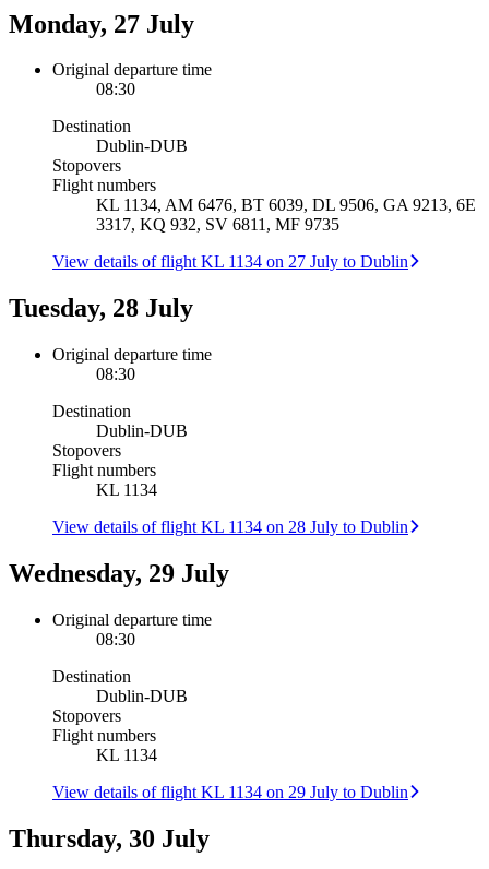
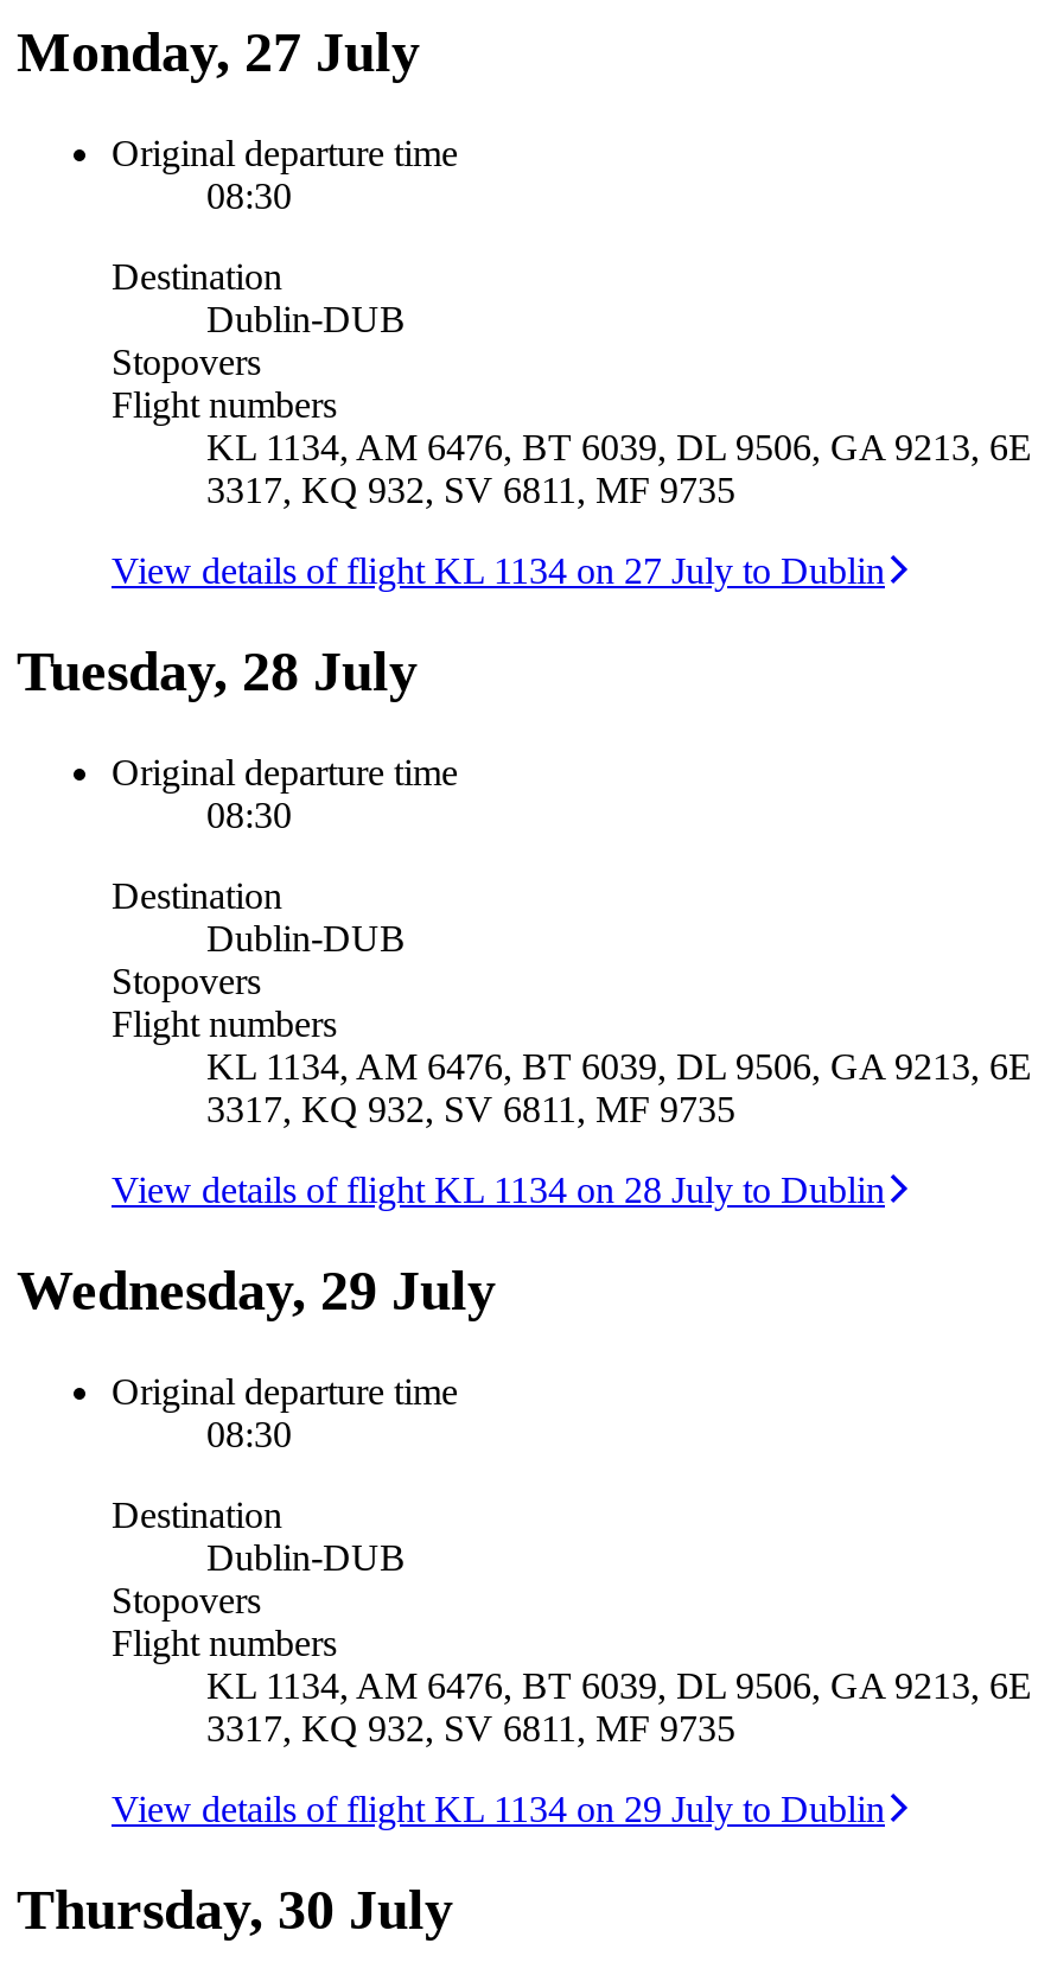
[96,481,157,499] KL 1134 -> [206,1046,1032,1129] KL 1134, AM 6476, BT 6039, DL 9506, GA 9213, 6E | 3317, KQ 932, SV 6811, MF 9735
[96,746,157,764] KL 1134 -> [206,1664,1032,1747] KL 1134, AM 6476, BT 6039, DL 9506, GA 9213, 6E | 3317, KQ 932, SV 6811, MF 9735

